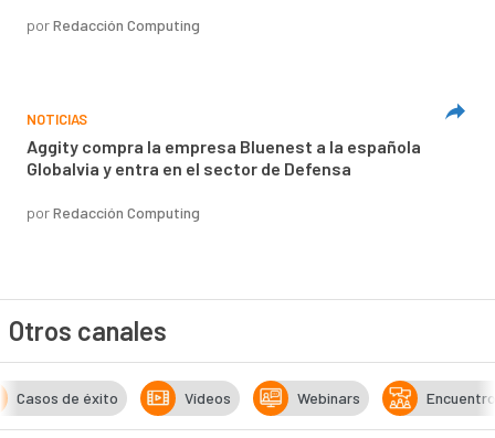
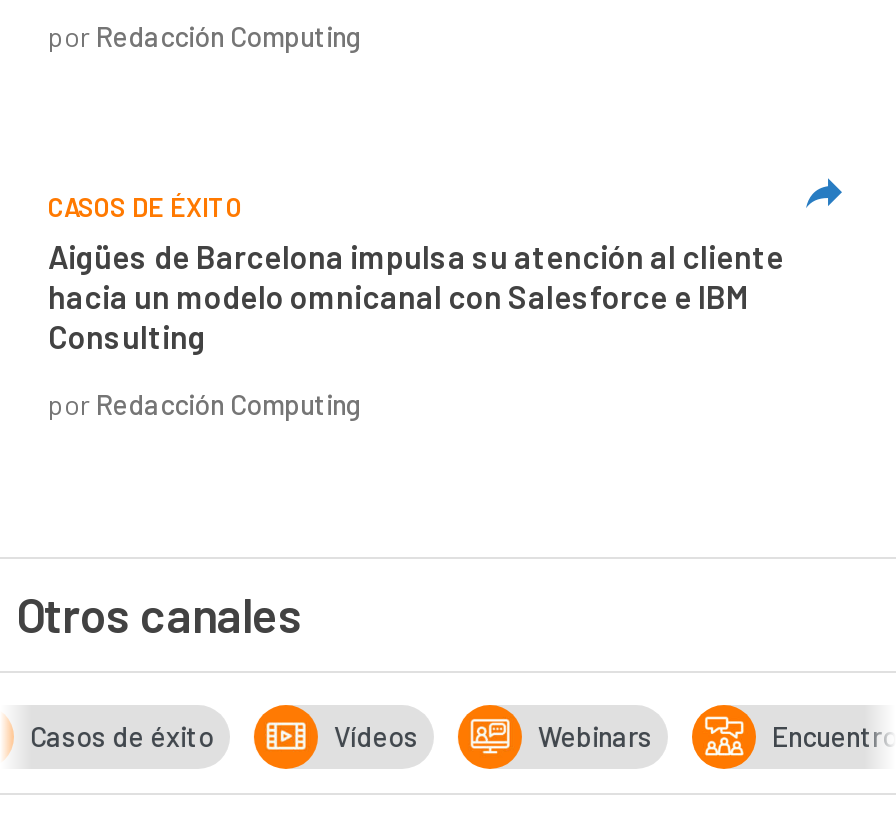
[27,110,421,179] NOTICIAS | Aggity compra la empresa Bluenest a la española | Globalvia y entra en el sector de Defensa -> [48,191,784,355] CASOS DE ÉXITO | Aigües de Barcelona impulsa su atención al cliente | hacia un modelo omnicanal con Salesforce e IBM | Consulting

